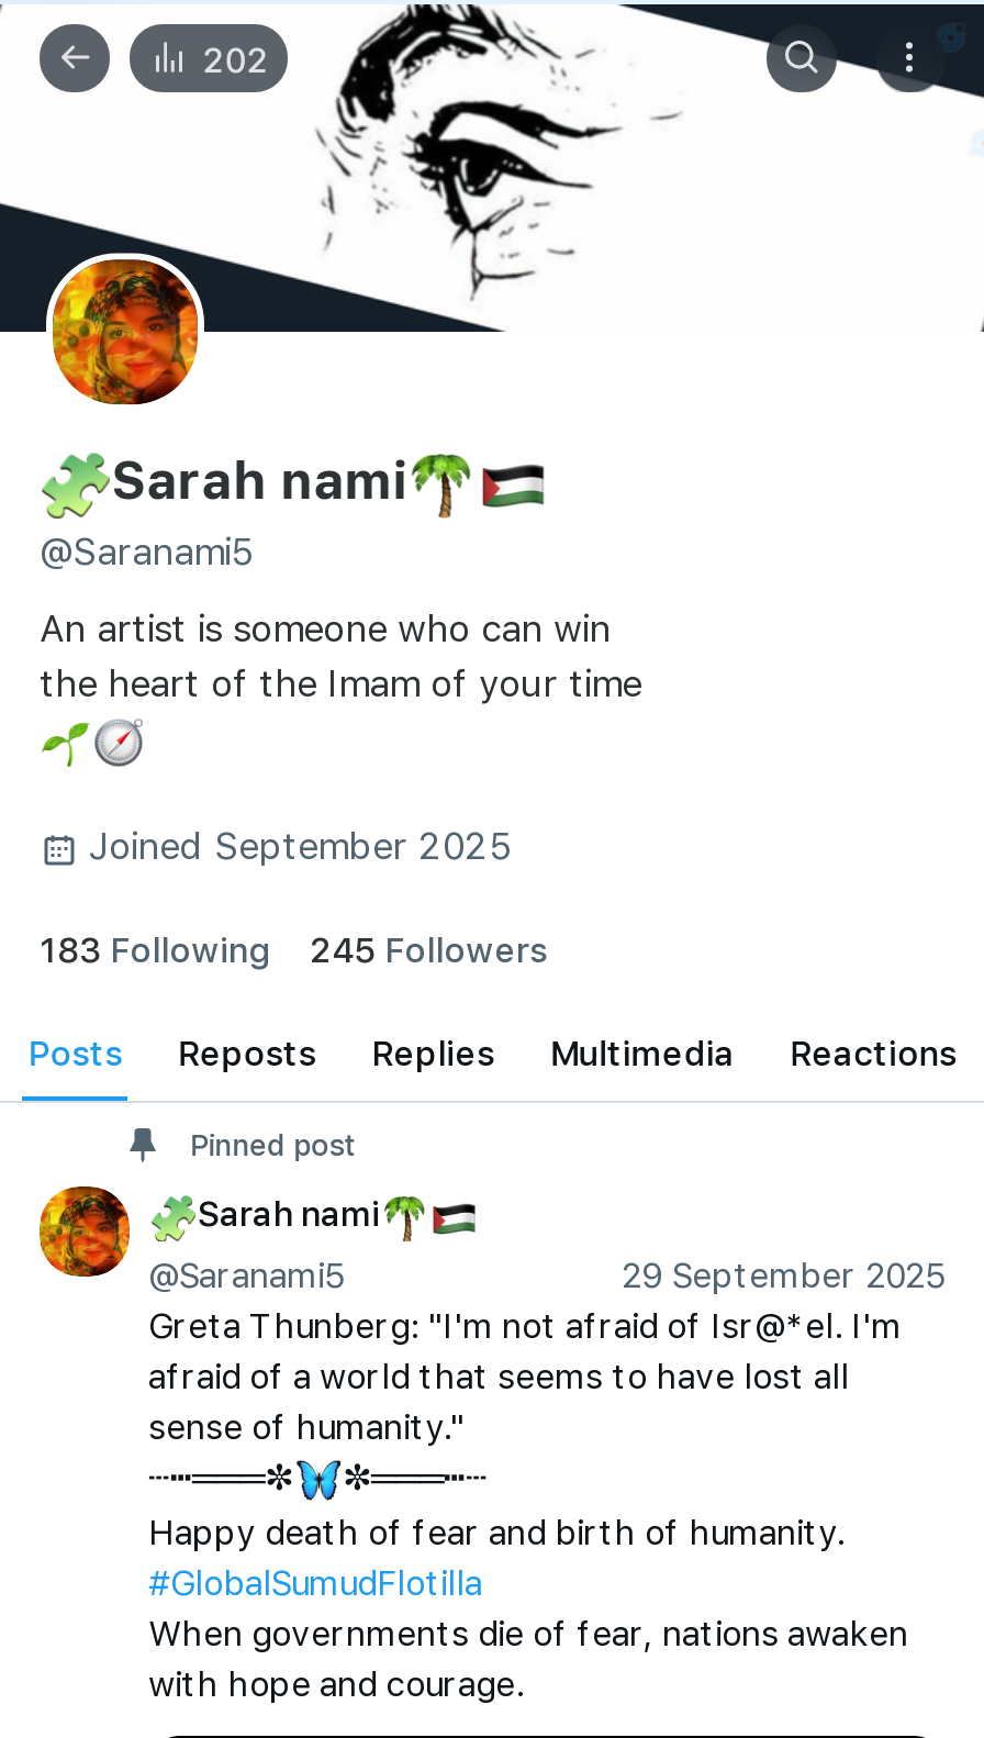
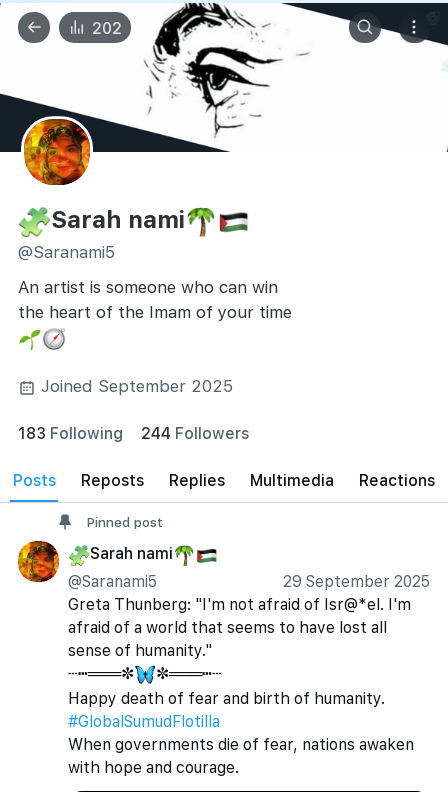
[40,925,547,971] 183 Following 245 Followers -> [18,422,249,443] 183 Following 244 Followers

